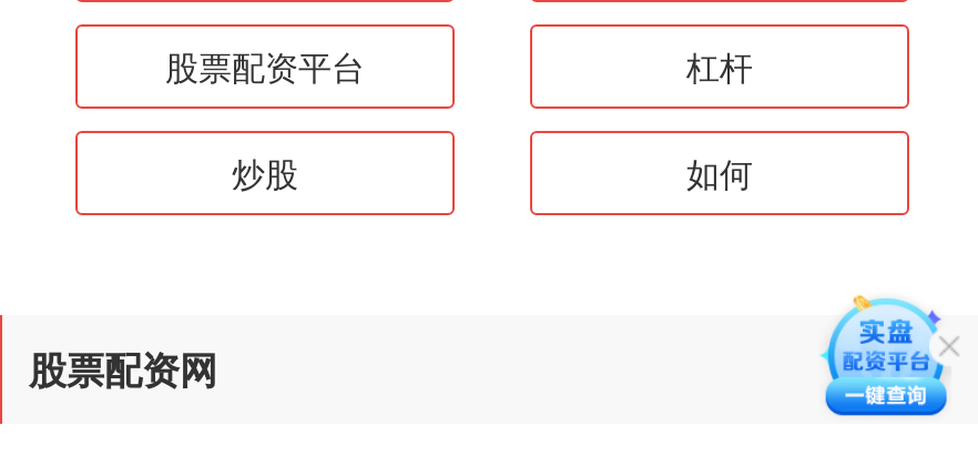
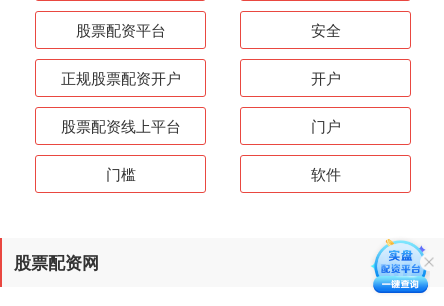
[232,42,753,195] 杠杆 | 炒股 | 如何 -> [60,19,340,184] 安全 | 正规股票配资开户 | 开户 | 股票配资线上平台 | 门户 | 门槛 | 软件
[818,293,958,439] [image] -> [370,238,433,295] [image]

